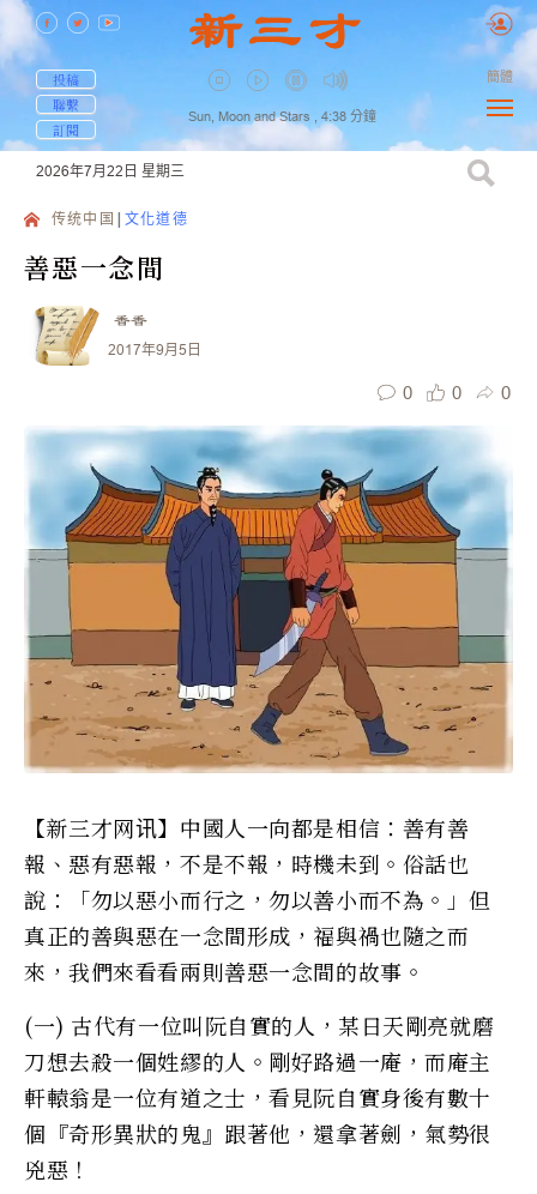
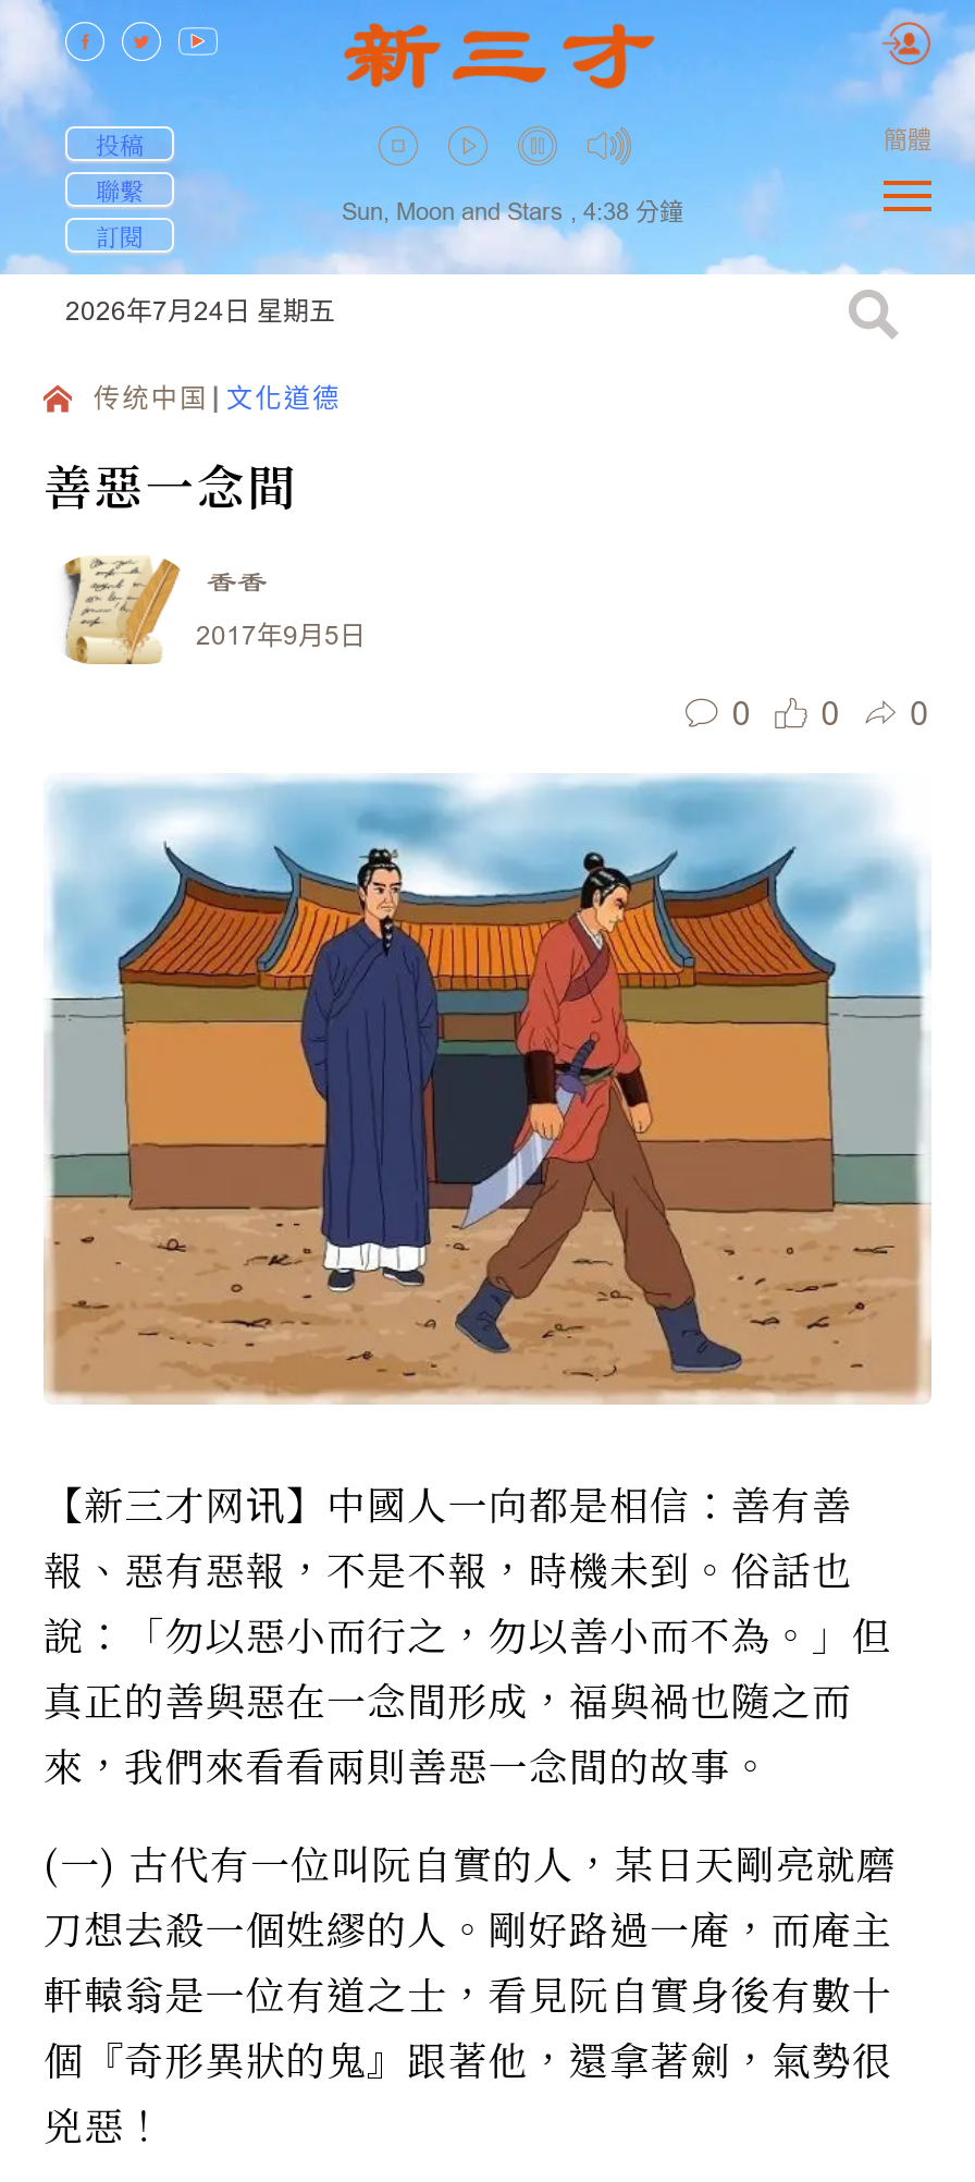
[36,162,185,181] 2026年7月22日 星期三 -> [65,294,335,329] 2026年7月24日 星期五

